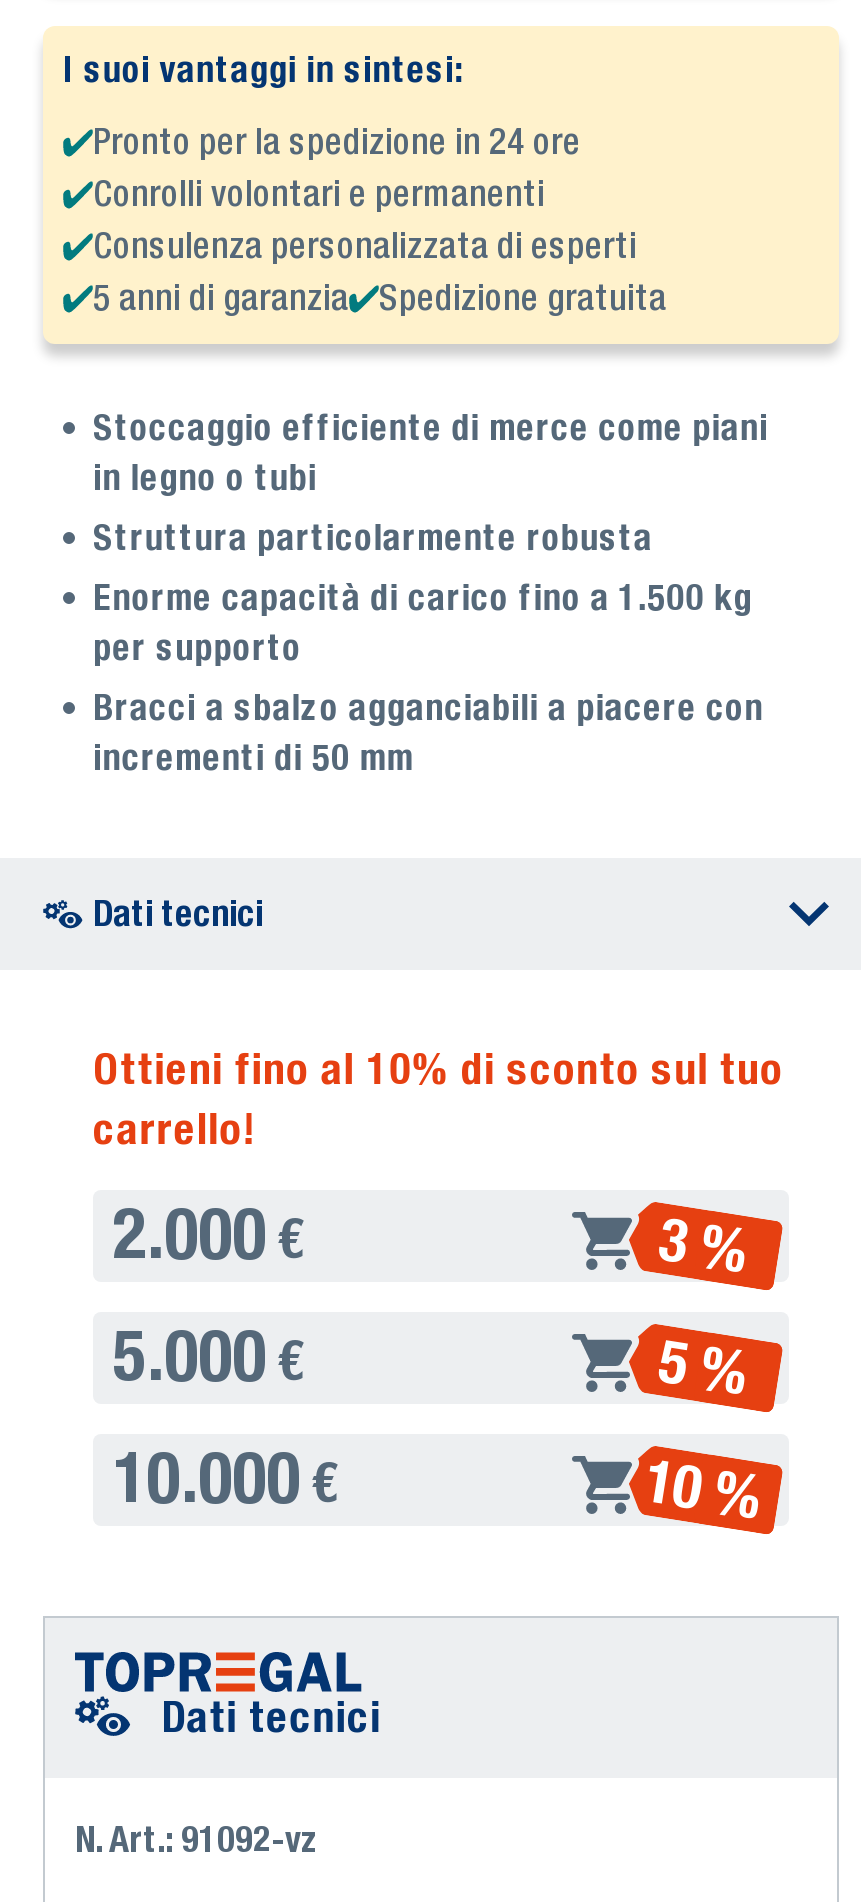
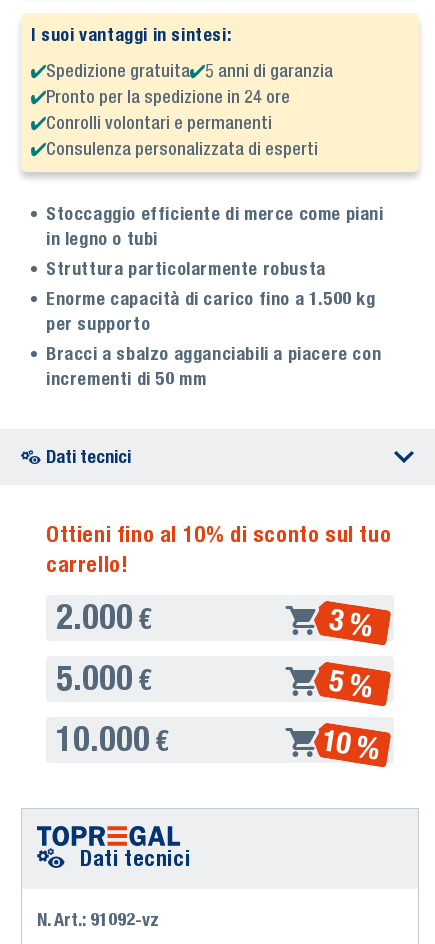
moved [93,120,637,266] -> [46,86,318,159]: Pronto per la spedizione in 24 ore | Conrolli volontari e permanenti | Consulenza personalizzata di esperti
moved [93,276,667,318] -> [46,60,333,81]: Spedizione gratuita | 5 anni di garanzia

